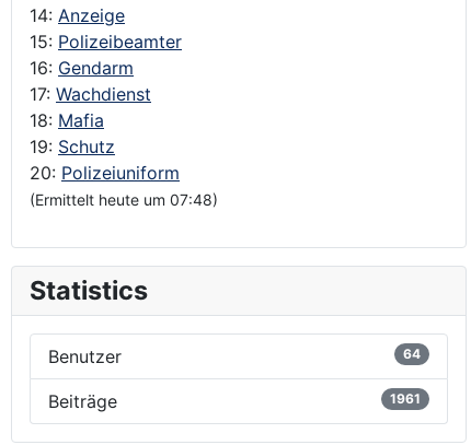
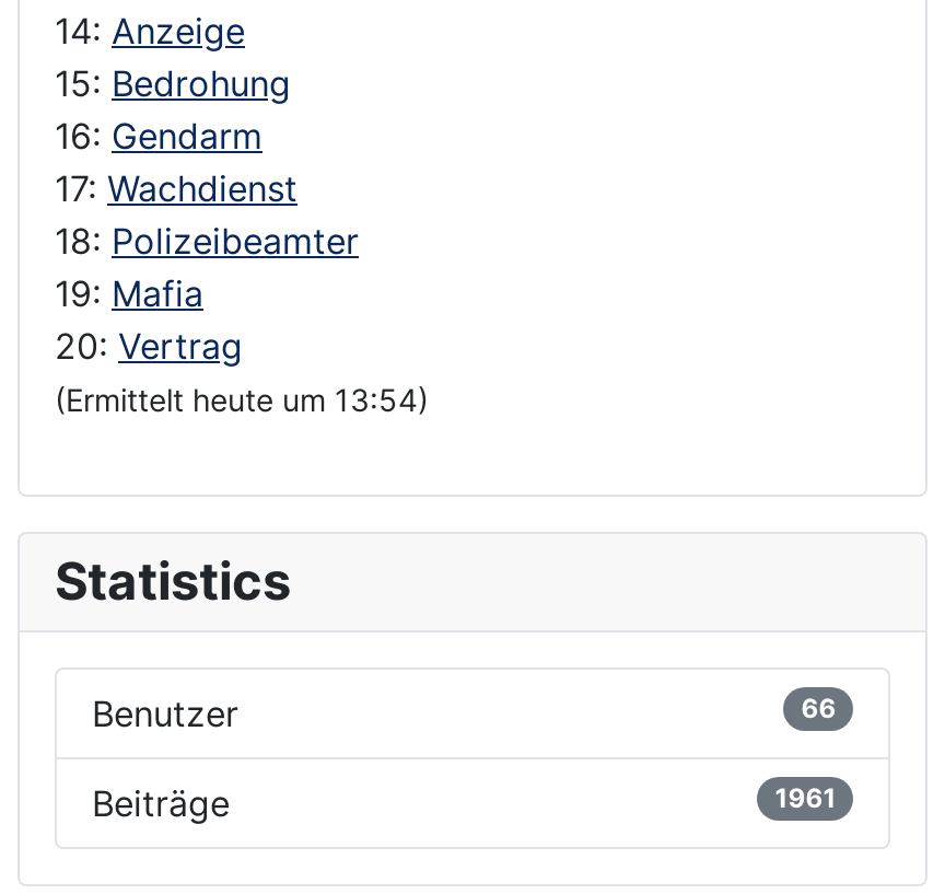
[30,30,182,52] 15: Polizeibeamter -> [55,60,291,104] 15: Bedrohung
[30,109,218,208] 18: Mafia | 19: Schutz | 20: Polizeiuniform | (Ermittelt heute um 07:48) -> [55,218,429,417] 18: Polizeibeamter | 19: Mafia | 20: Vertrag | (Ermittelt heute um 13:54)
[403,345,421,362] 64 -> [801,691,836,724] 66

